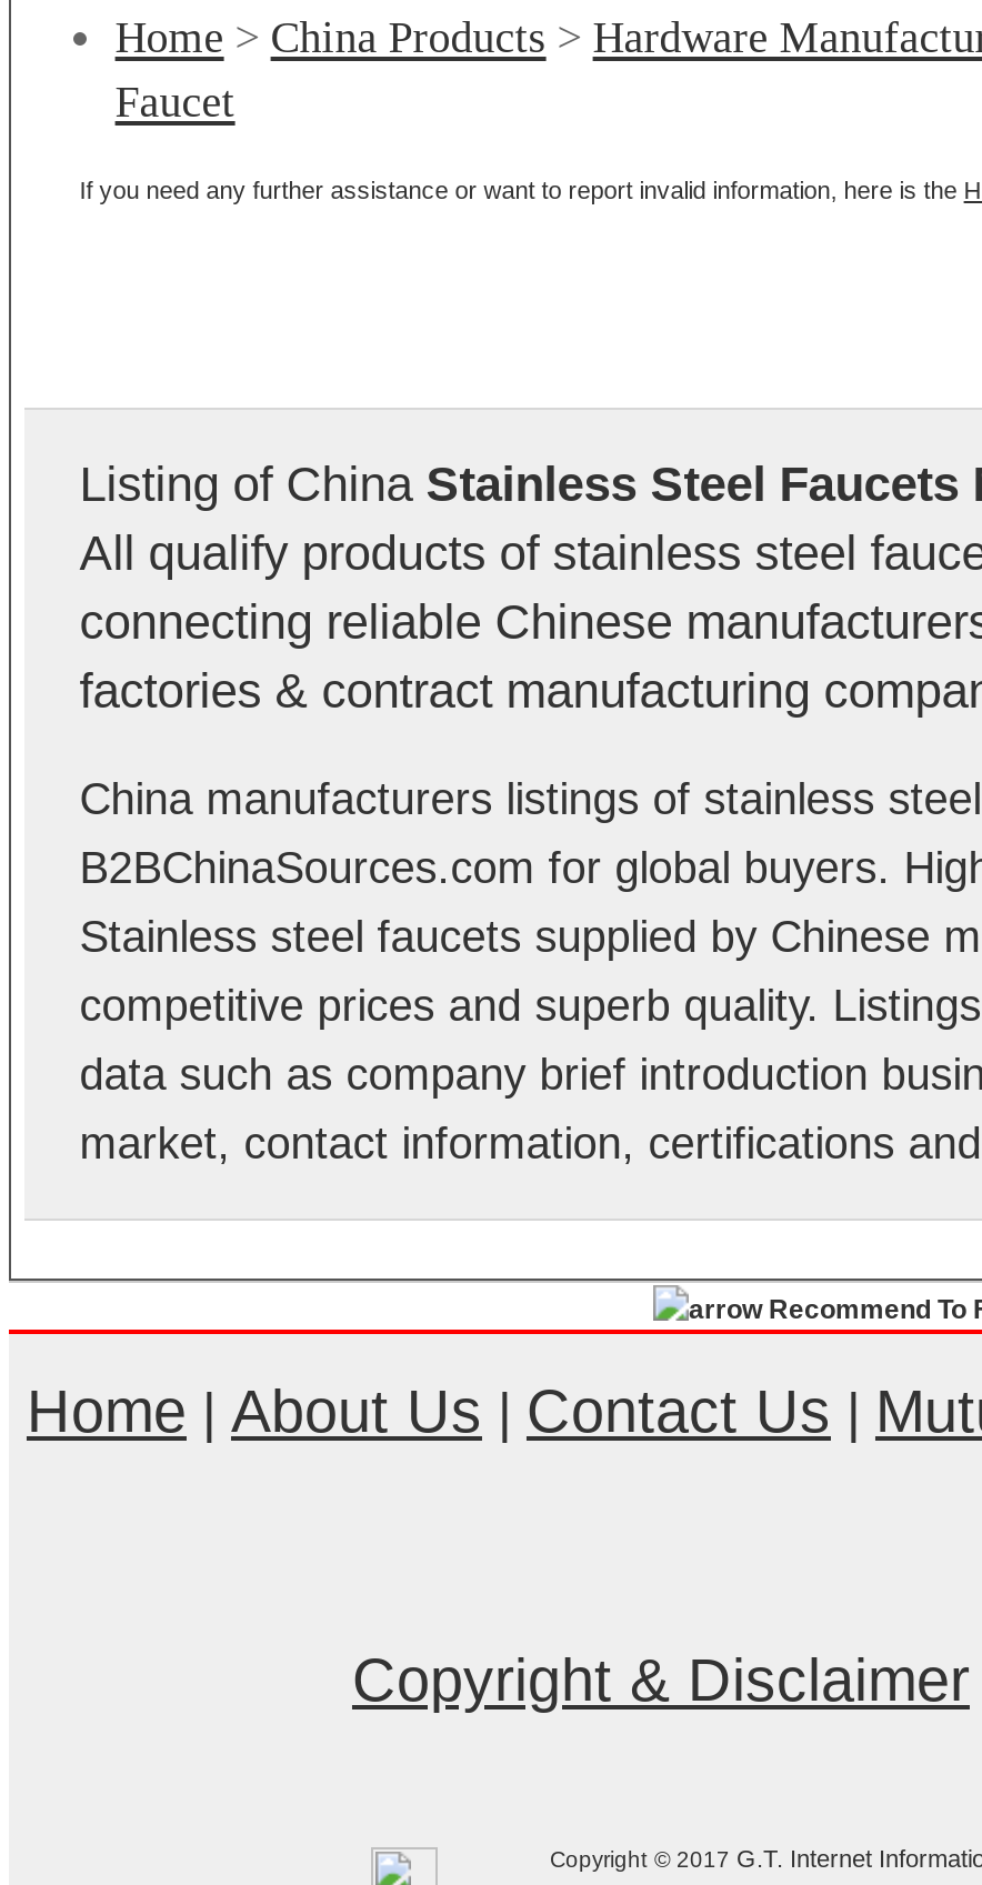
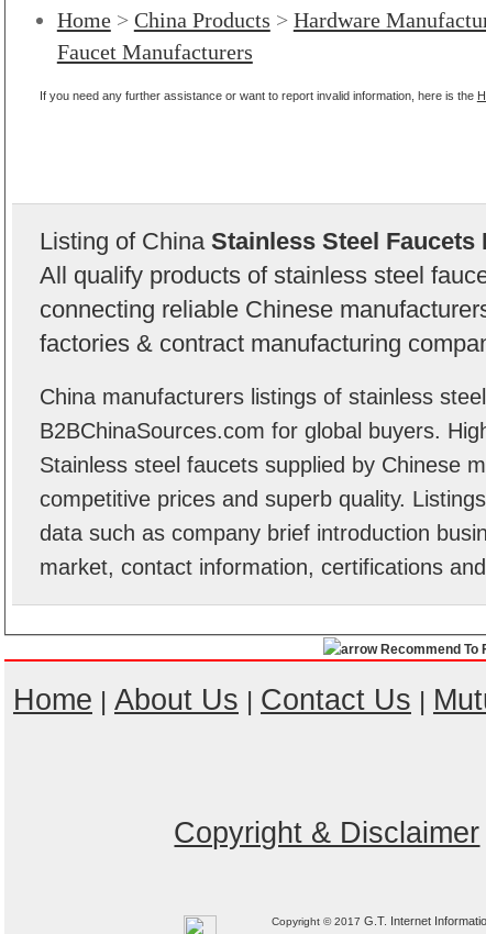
[115,77,235,126] Faucet -> [57,40,253,64] Faucet Manufacturers

